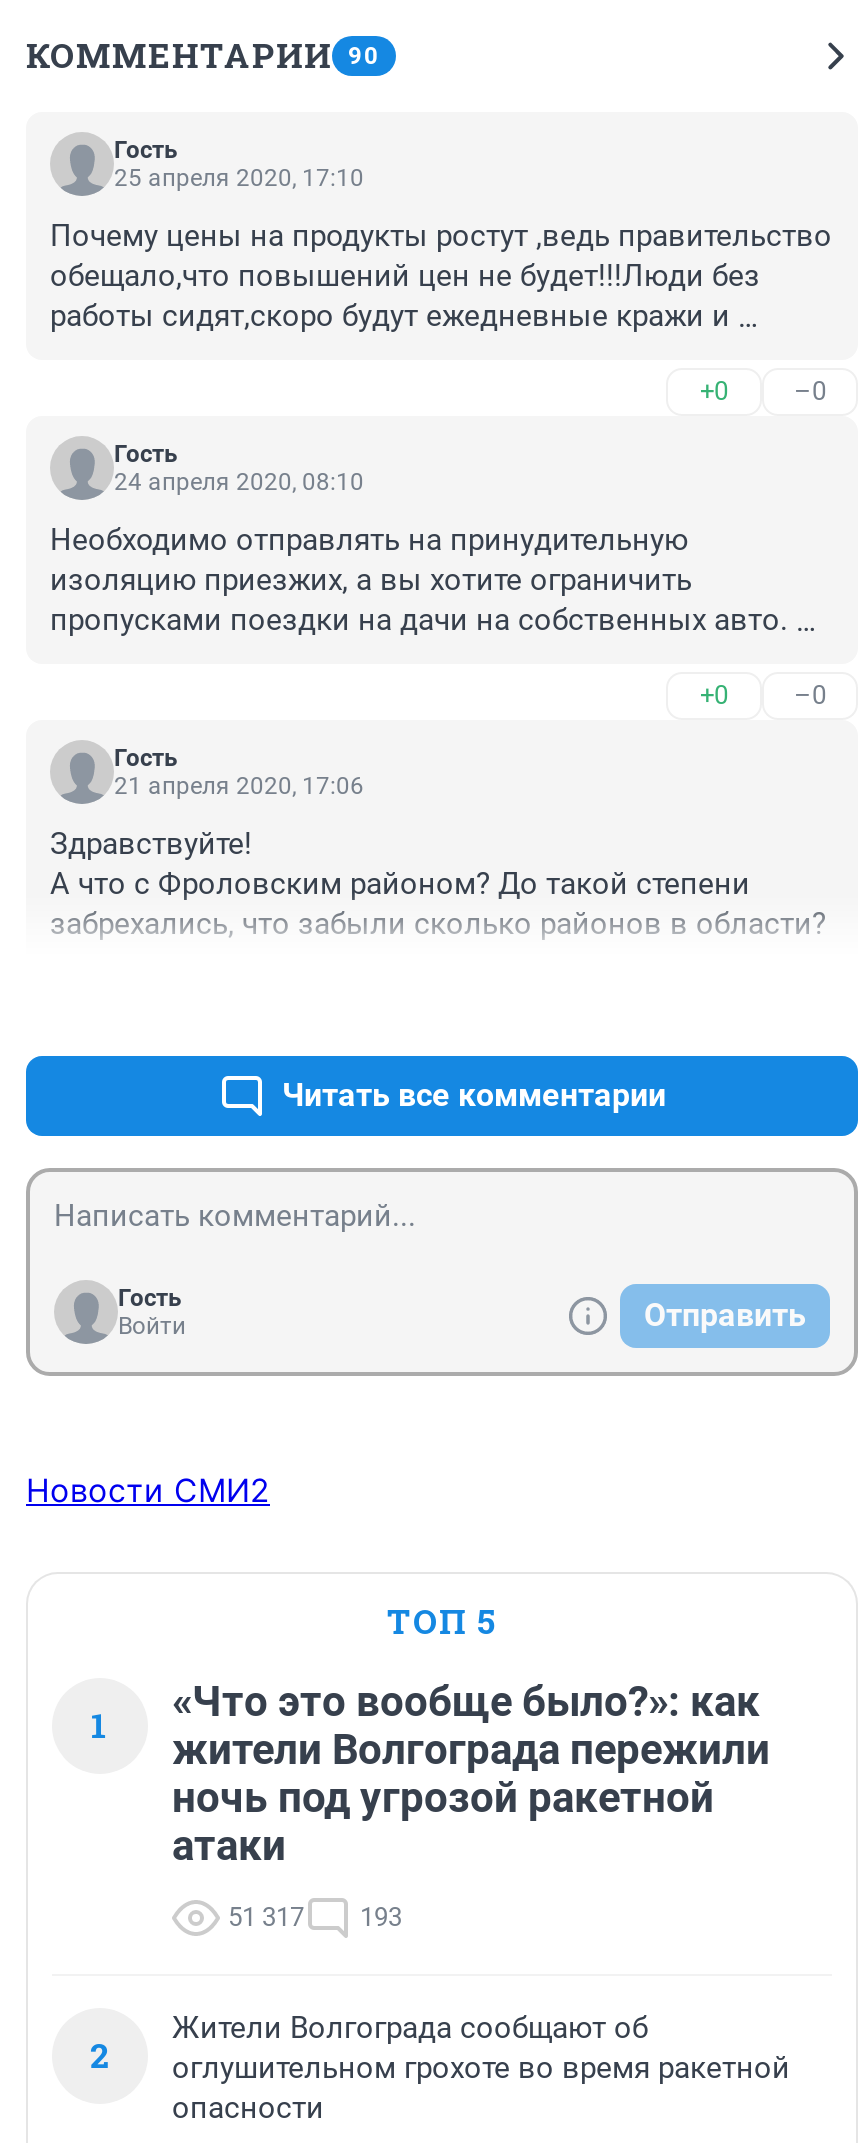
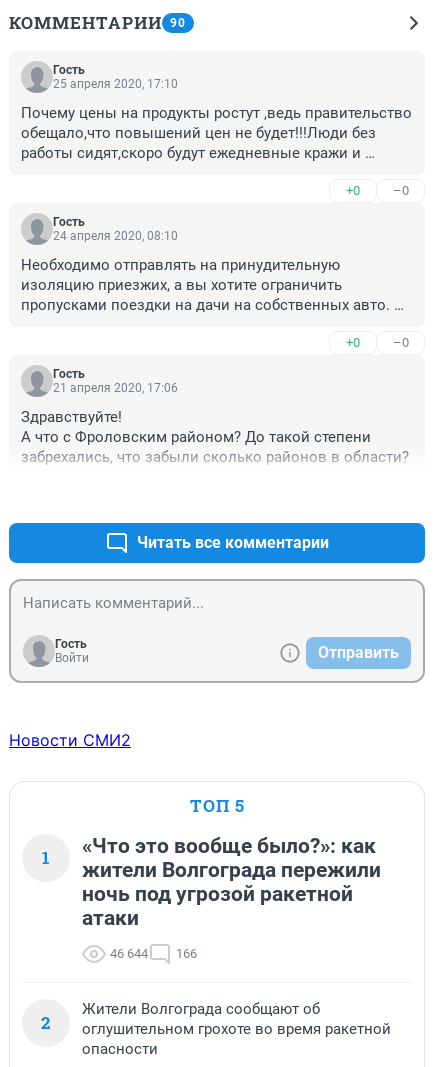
[228,1903,304,1933] 51 317 -> [110,946,148,961] 46 644
[360,1903,402,1933] 193 -> [176,946,197,961] 166

